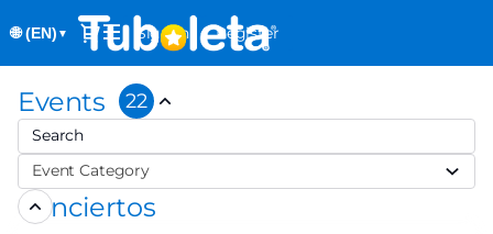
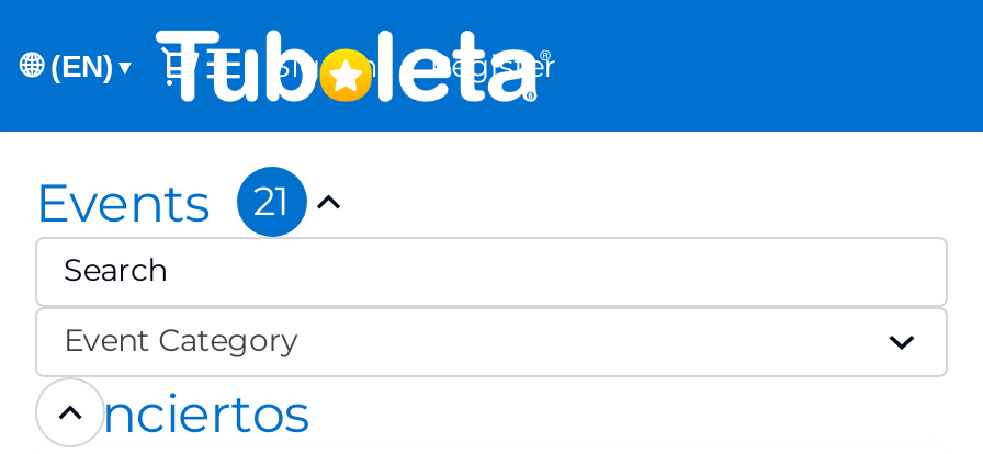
[125,89,147,113] 22 -> [253,178,290,226] 21

